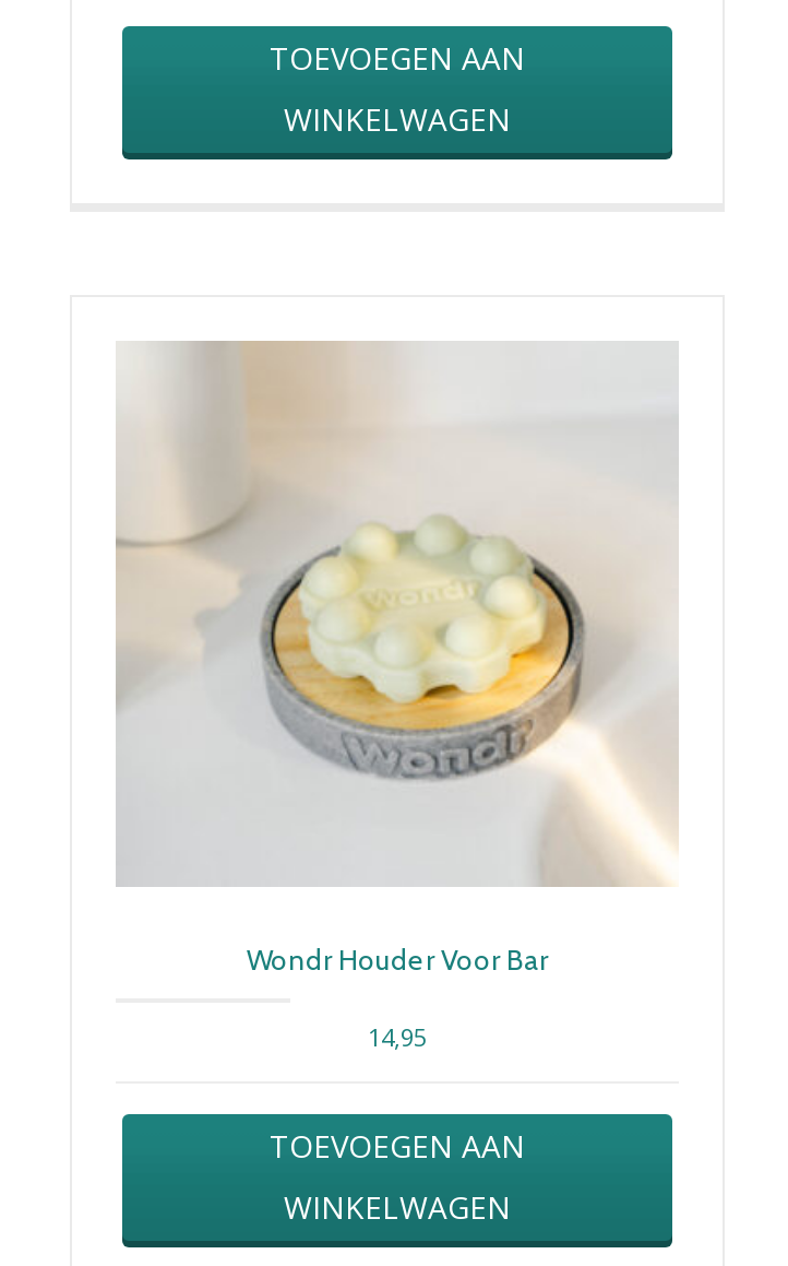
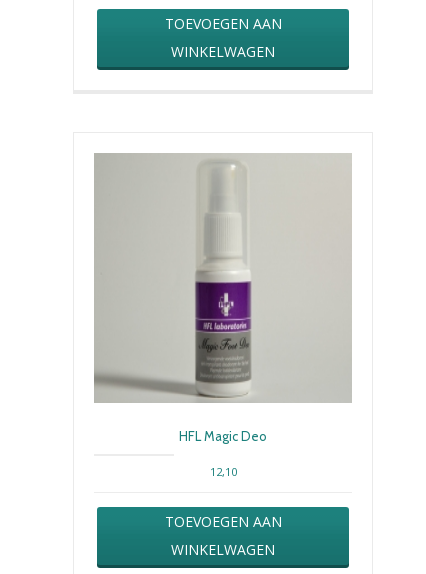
[118,343,677,976] [image] | Wondr Houder Voor Bar -> [94,153,352,444] [image] | HFL Magic Deo
[368,1021,427,1054] 14,95 -> [209,464,236,479] 12,10

